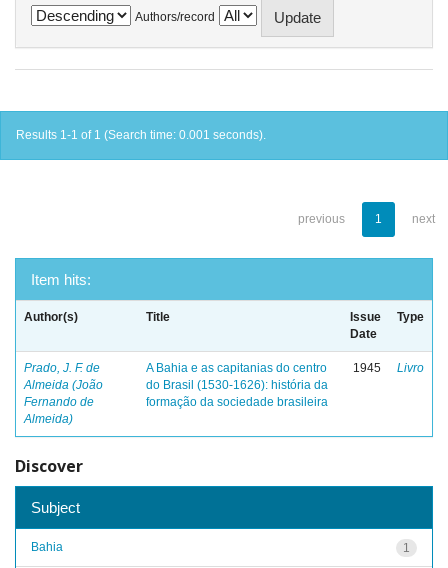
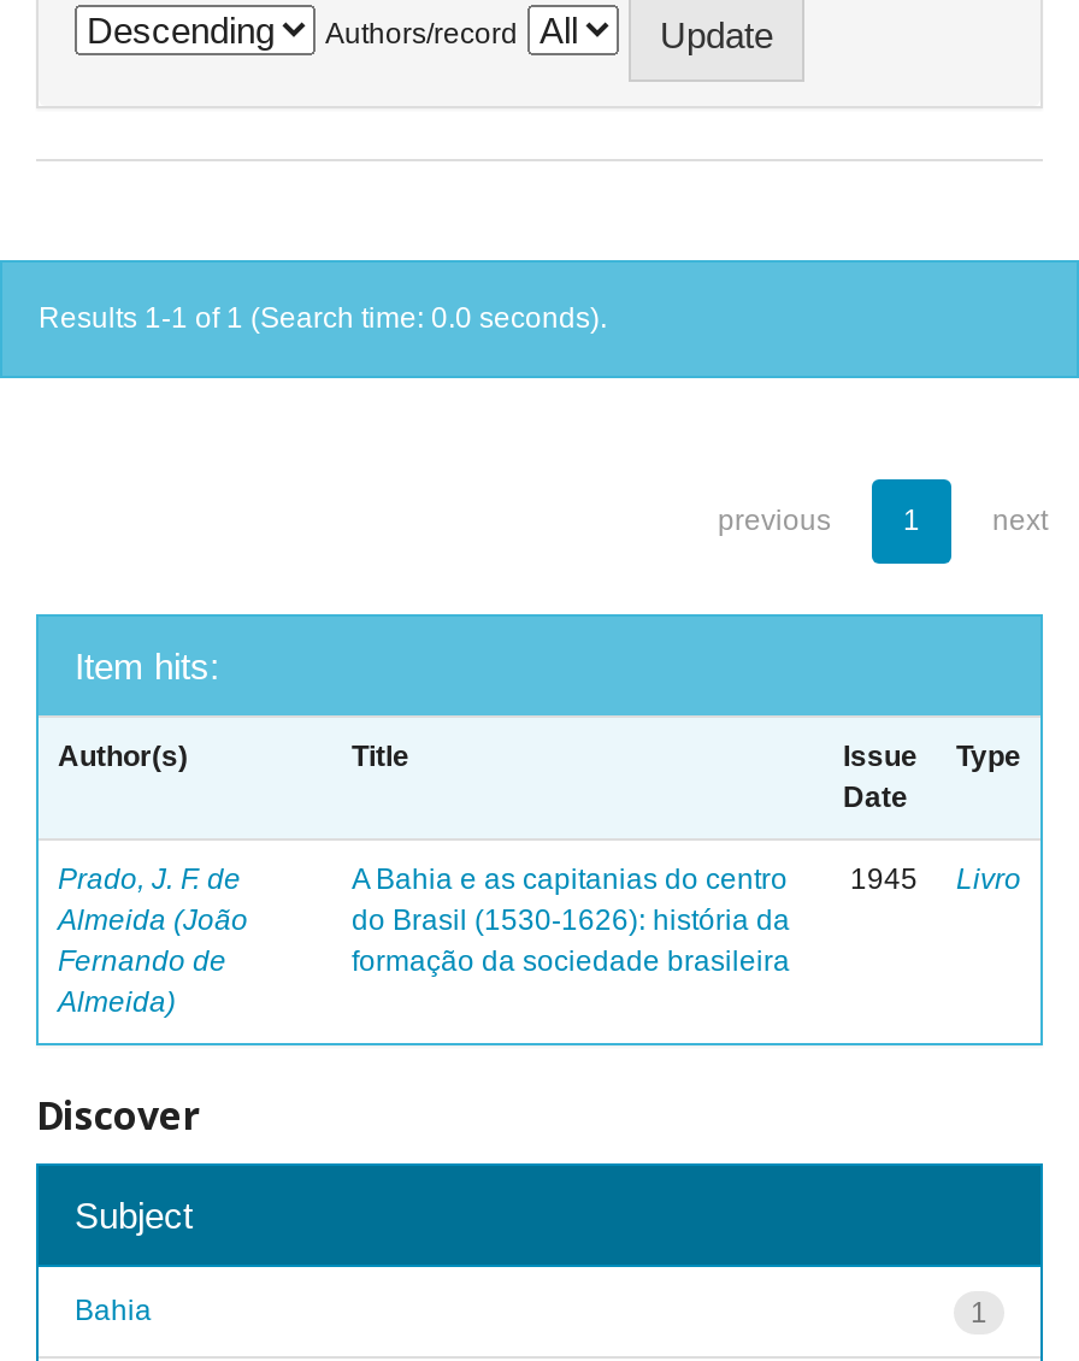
[16,128,266,142] Results 1-1 of 1 (Search time: 0.001 seconds). -> [39,301,607,335] Results 1-1 of 1 (Search time: 0.0 seconds).

